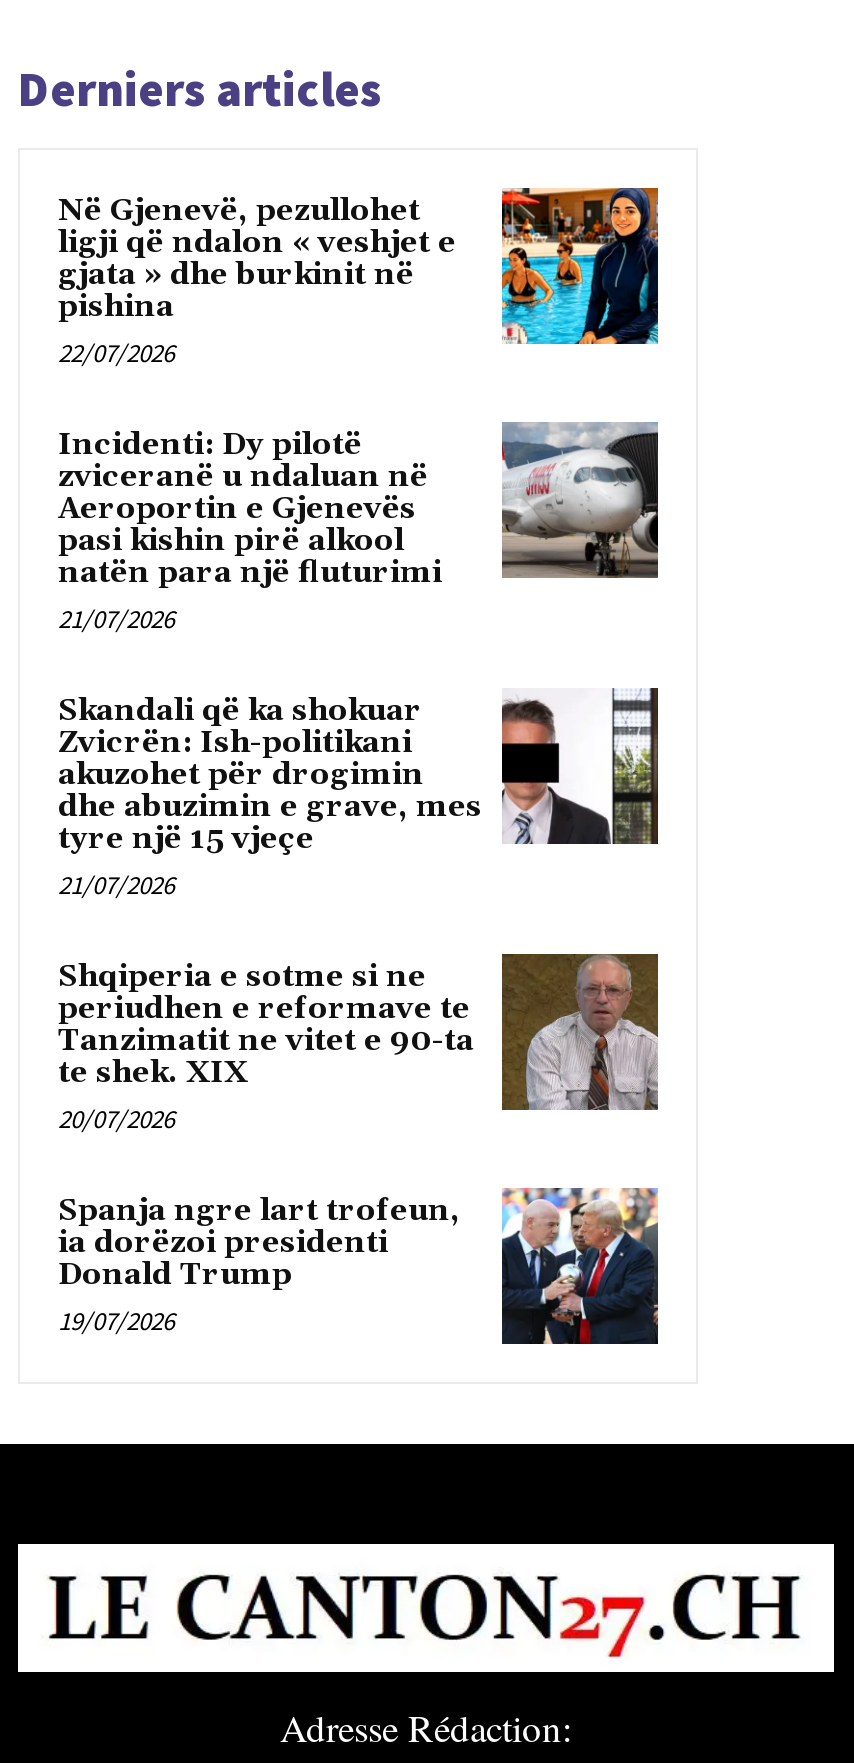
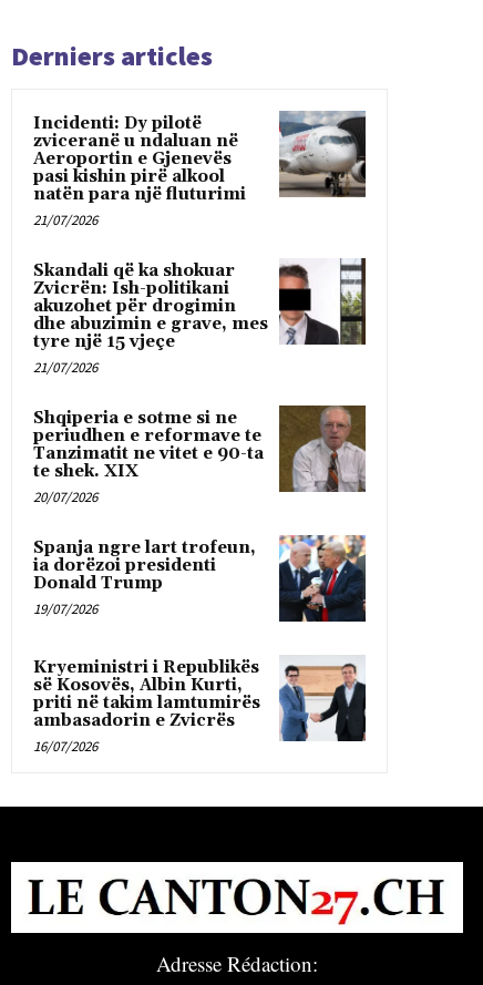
[58,186,660,370] [image] | Në Gjenevë, pezullohet | ligji që ndalon « veshjet e | gjata » dhe burkinit në | pishina | 22/07/2026 -> none
moved [58,420,660,1338] -> [33,110,367,618]: [image] | Incidenti: Dy pilotë | zviceranë u ndaluan në | ... | Donald Trump | 19/07/2026
none -> [33,656,366,755] [image] | Kryeministri i Republikës | së Kosovës, Albin Kurti, | priti në takim lamtumirës | ambasadorin e Zvicrës | 16/07/2026

